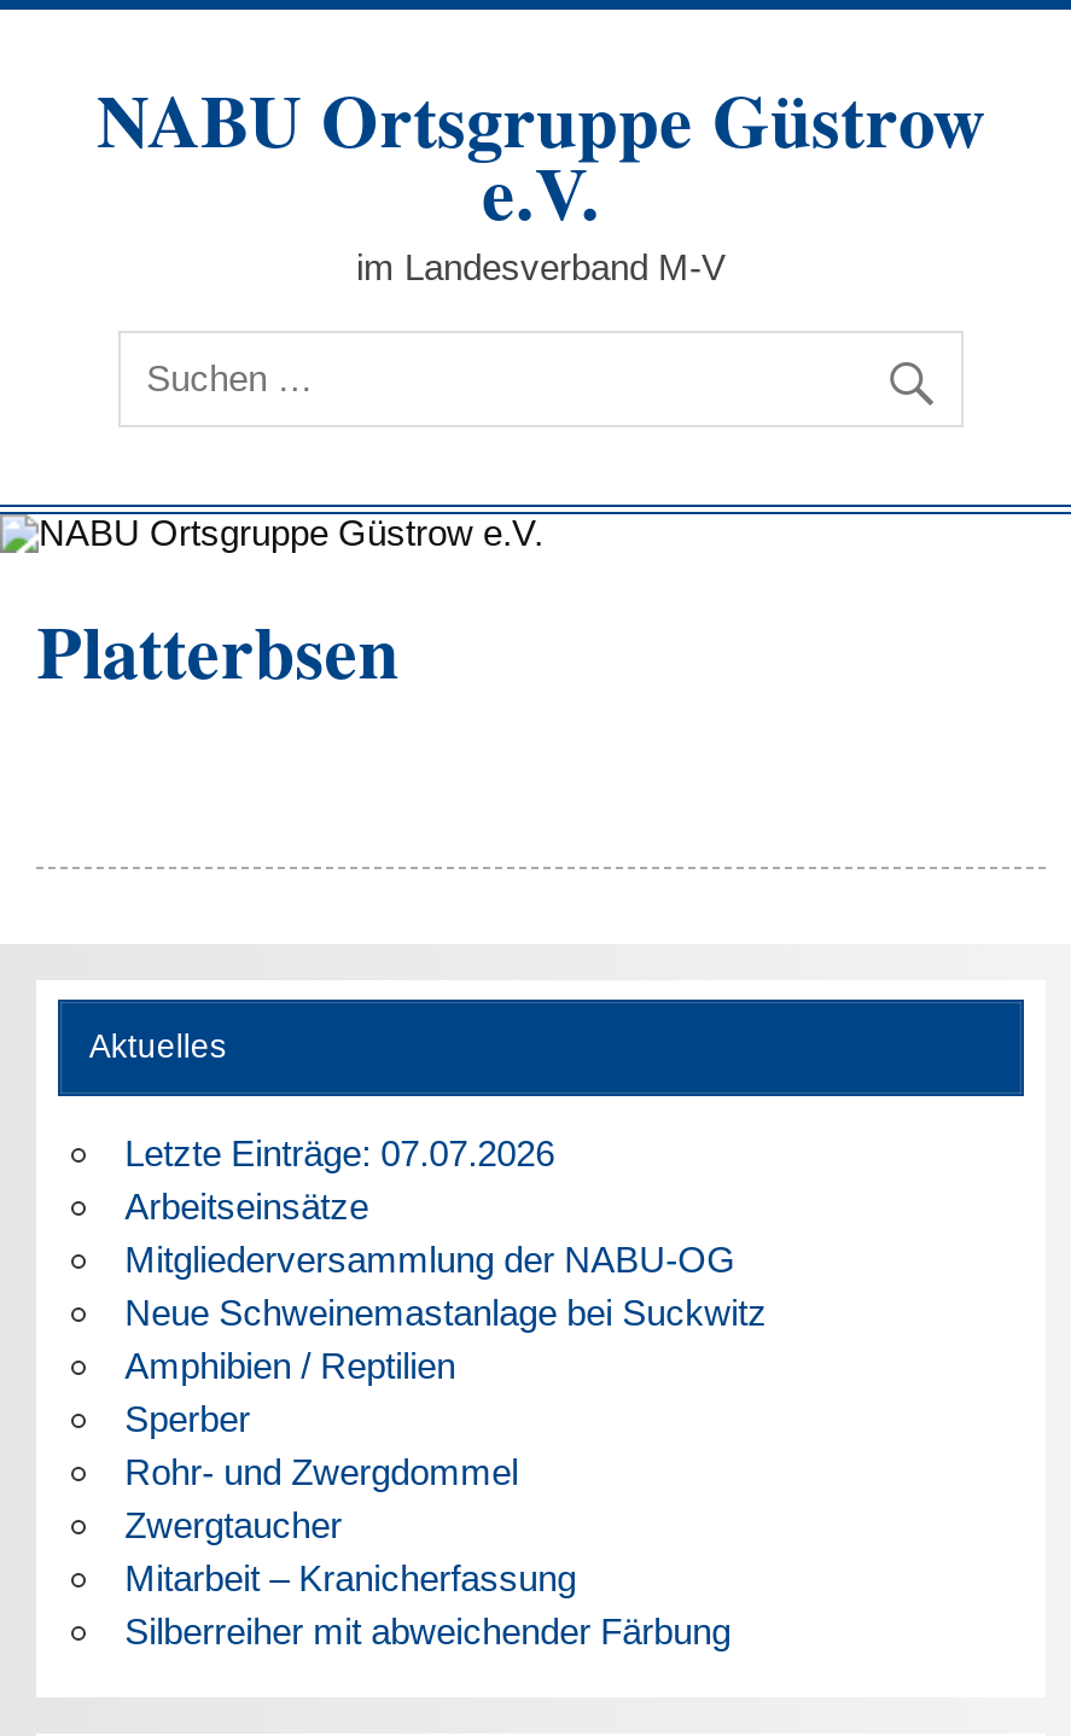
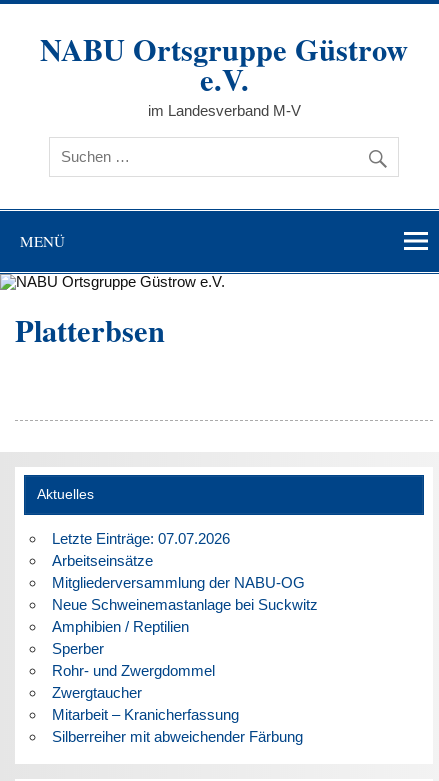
none -> [20,231,65,251] MENÜ

